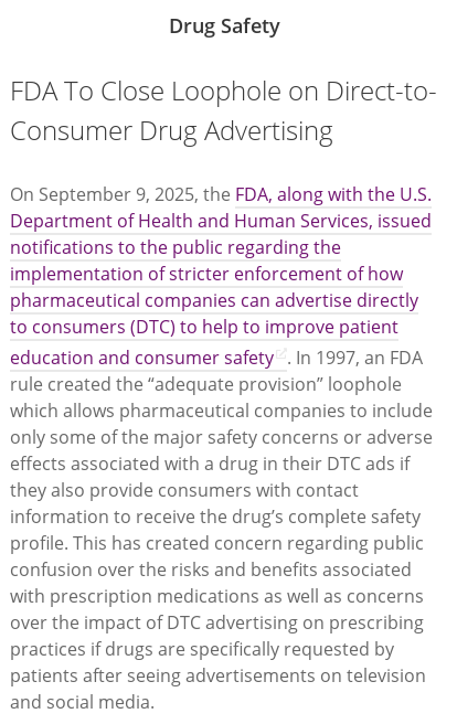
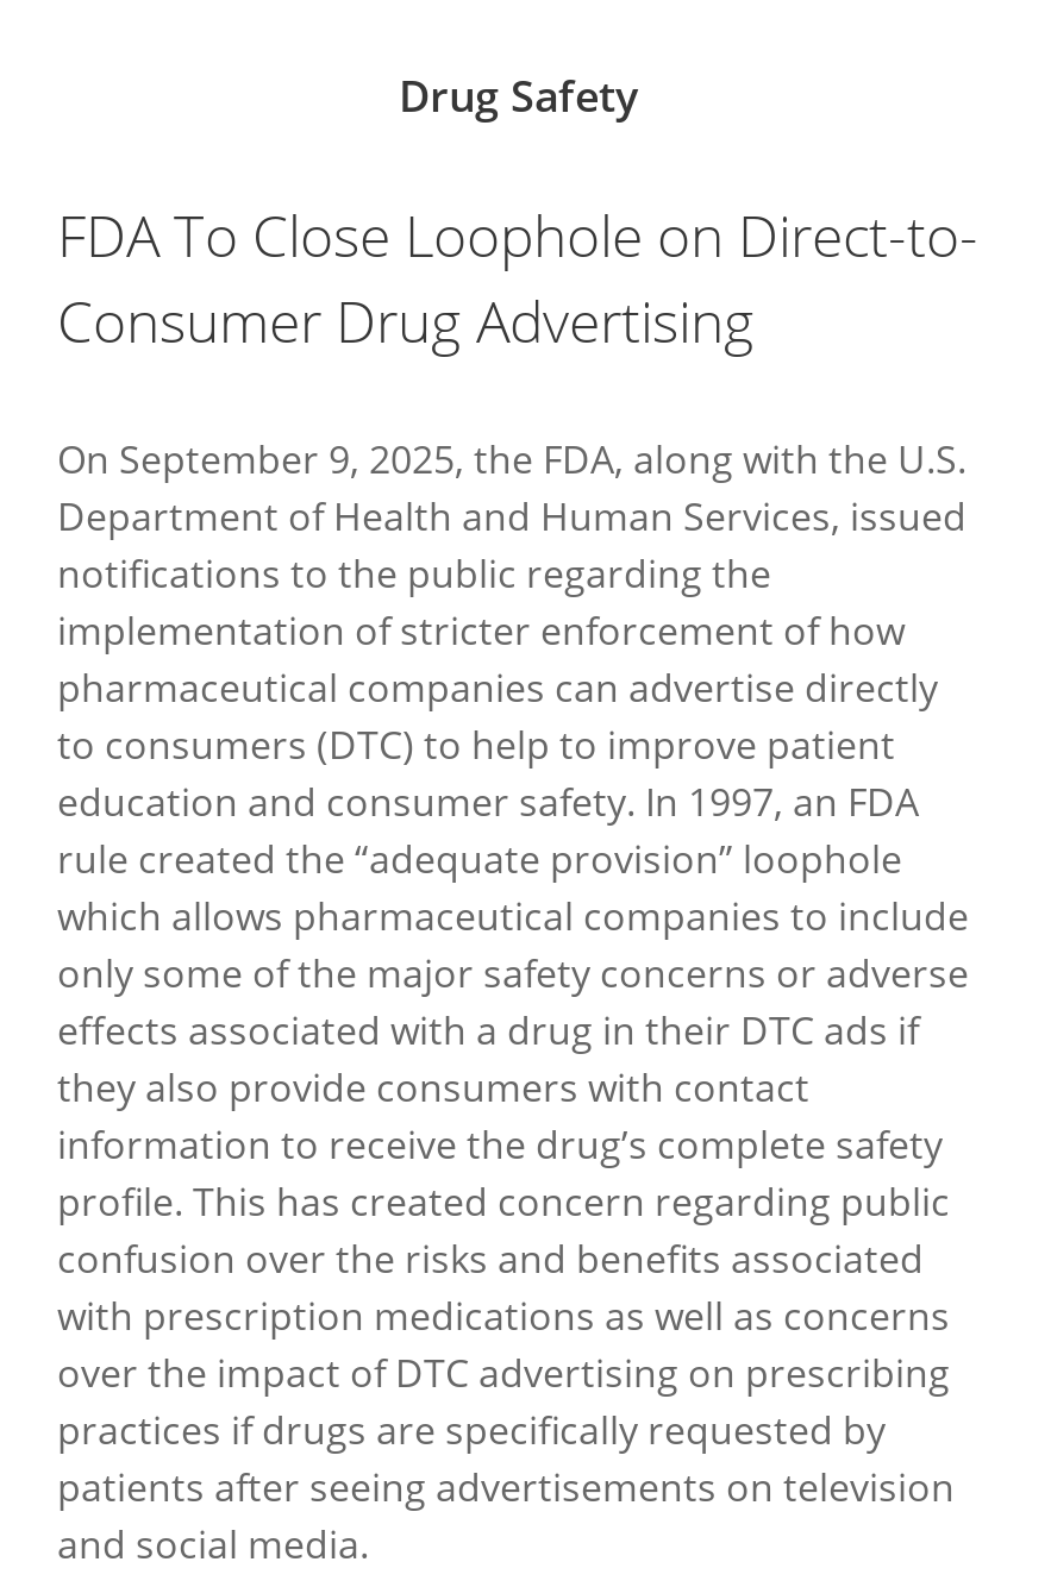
[10,345,423,370] education and consumer safety . In 1997, an FDA -> [57,775,919,827] education and consumer safety. In 1997, an FDA

